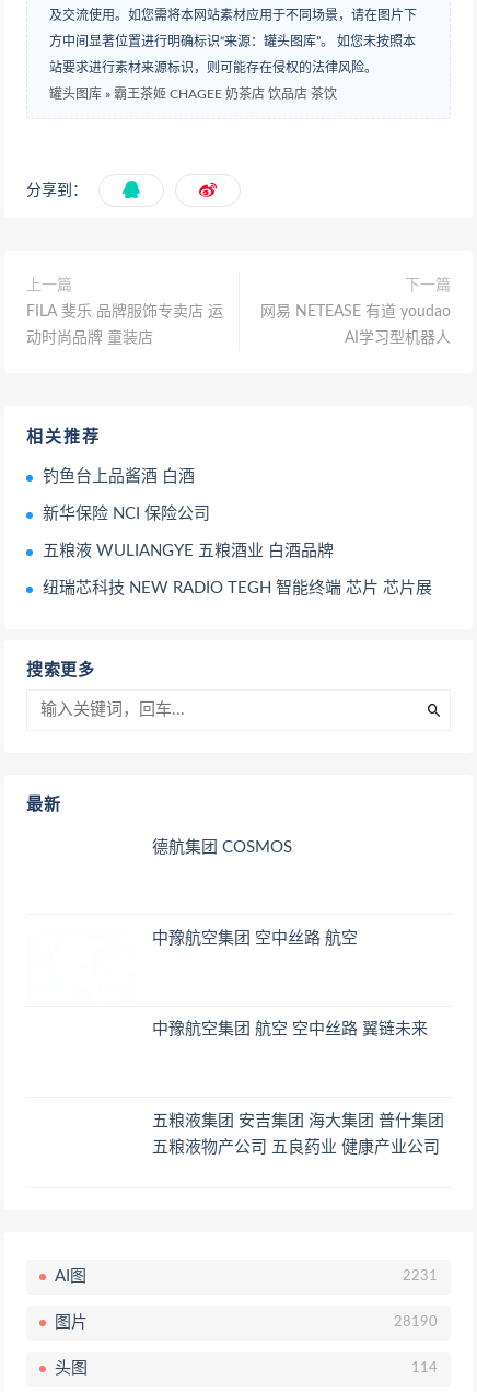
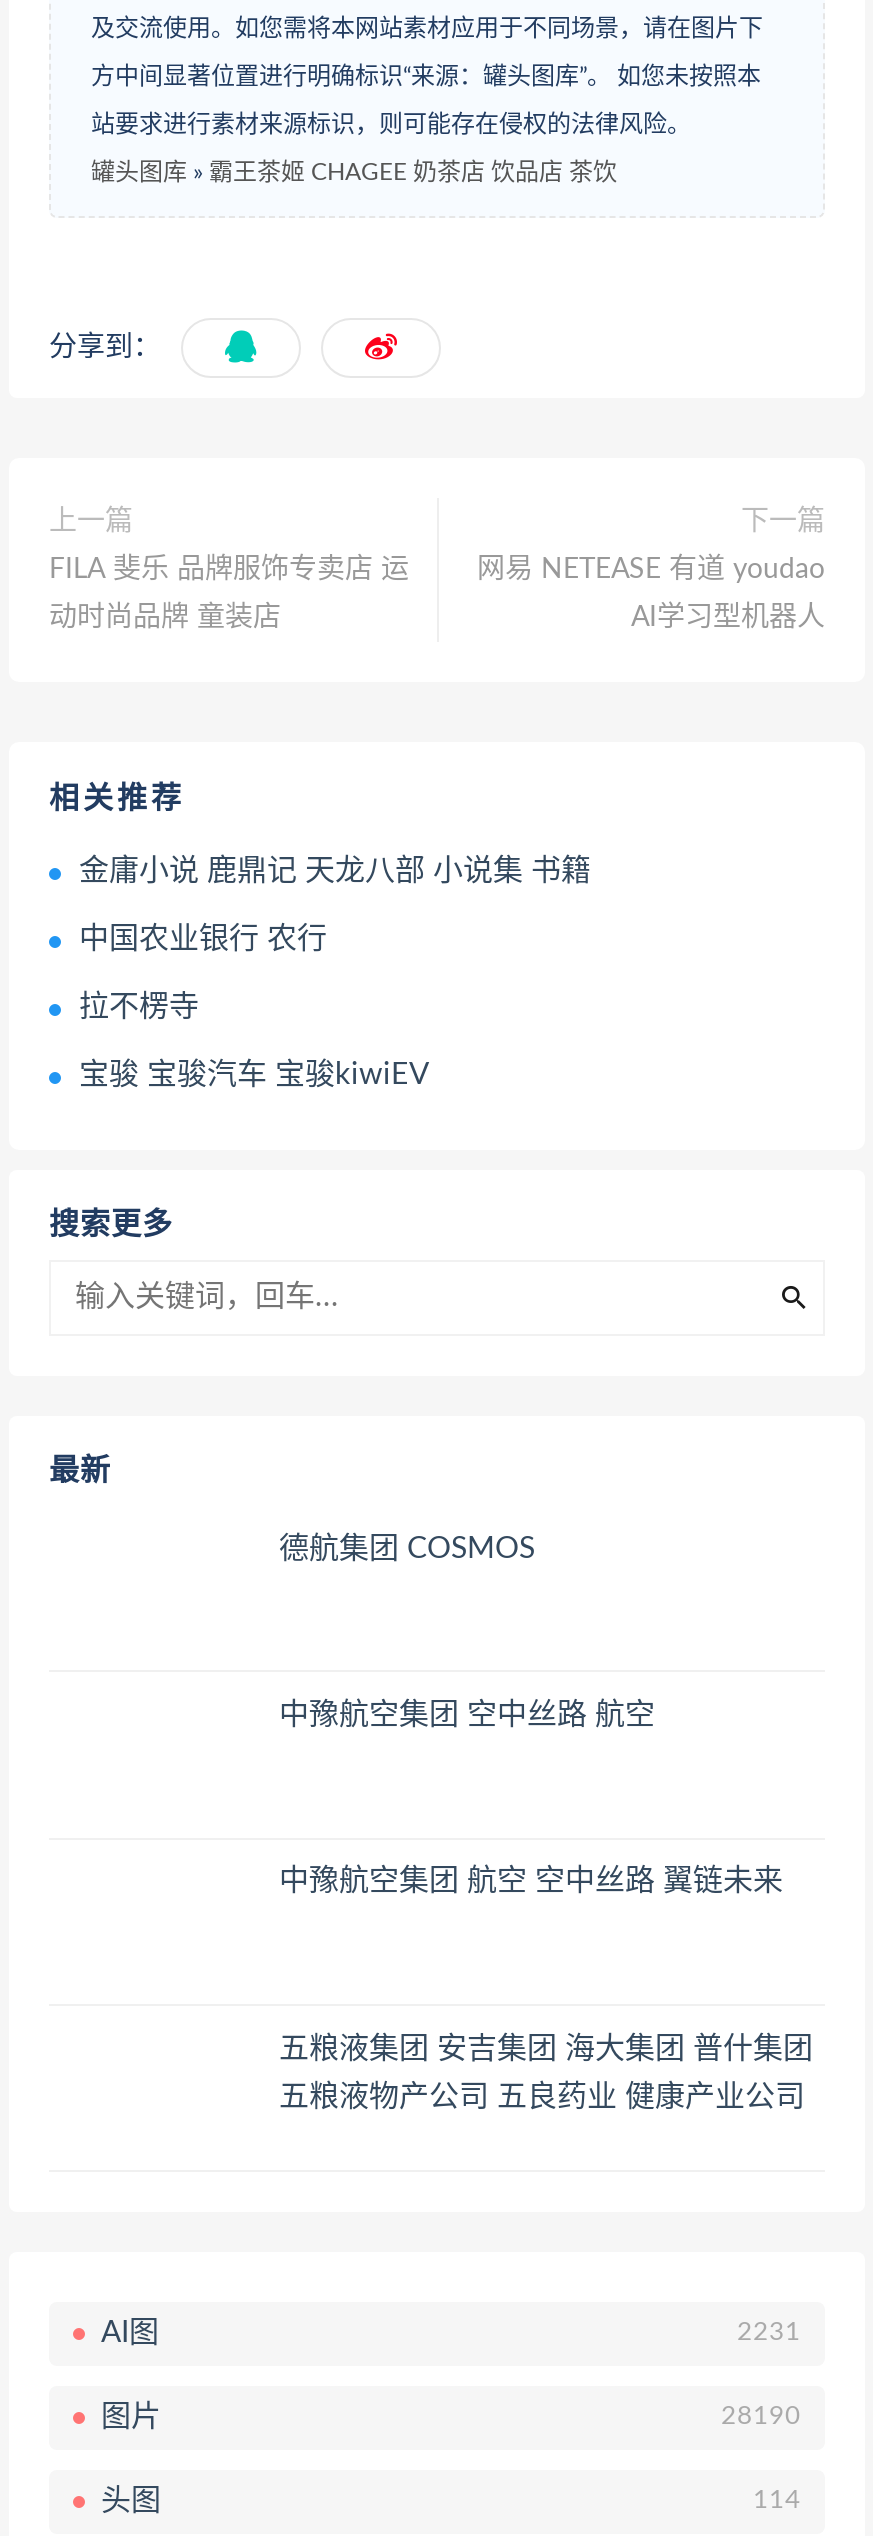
[43,469,195,485] 钓鱼台上品酱酒 白酒 -> [79,856,591,886] 金庸小说 鹿鼎记 天龙八部 小说集 书籍
[43,506,210,522] 新华保险 NCI 保险公司 -> [79,924,327,954] 中国农业银行 农行
[43,543,334,559] 五粮液 WULIANGYE 五粮酒业 白酒品牌 -> [79,992,199,1022] 拉不楞寺
[43,580,432,597] 纽瑞芯科技 NEW RADIO TEGH 智能终端 芯片 芯片展 -> [79,1060,429,1090] 宝骏 宝骏汽车 宝骏kiwiEV

